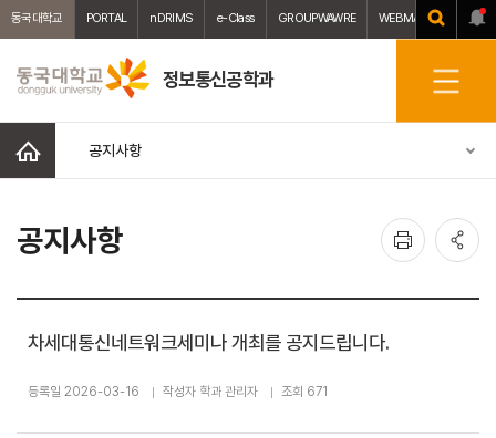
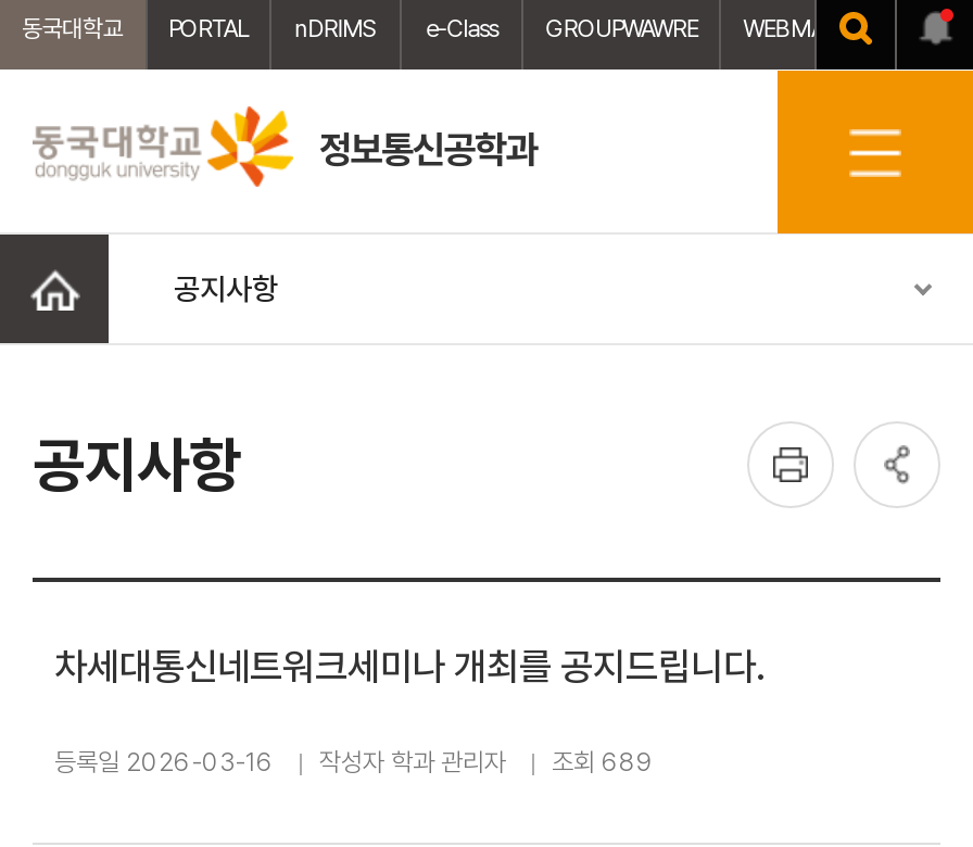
[28,384,328,399] 등록일 2026-03-16 작성자 학과 관리자 조회 671 -> [54,747,654,778] 등록일 2026-03-16 작성자 학과 관리자 조회 689

